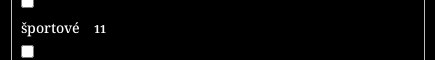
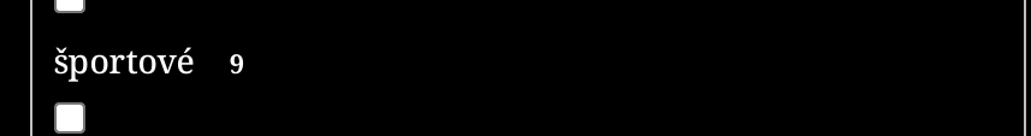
[21,18,106,37] športové 11 -> [54,38,244,83] športové 9

